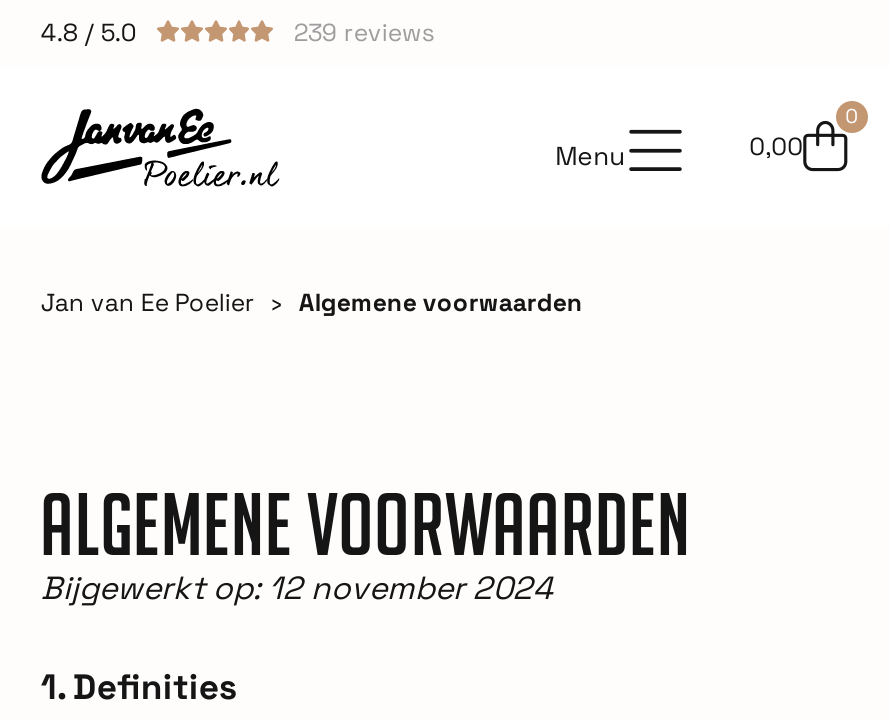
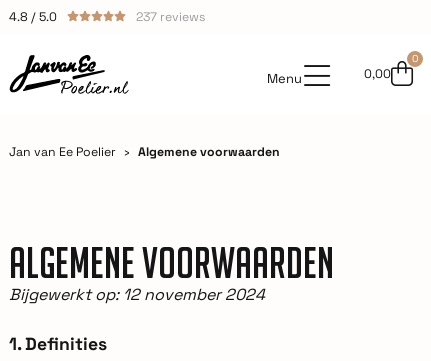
[294,17,434,49] 239 reviews -> [136,9,205,25] 237 reviews

